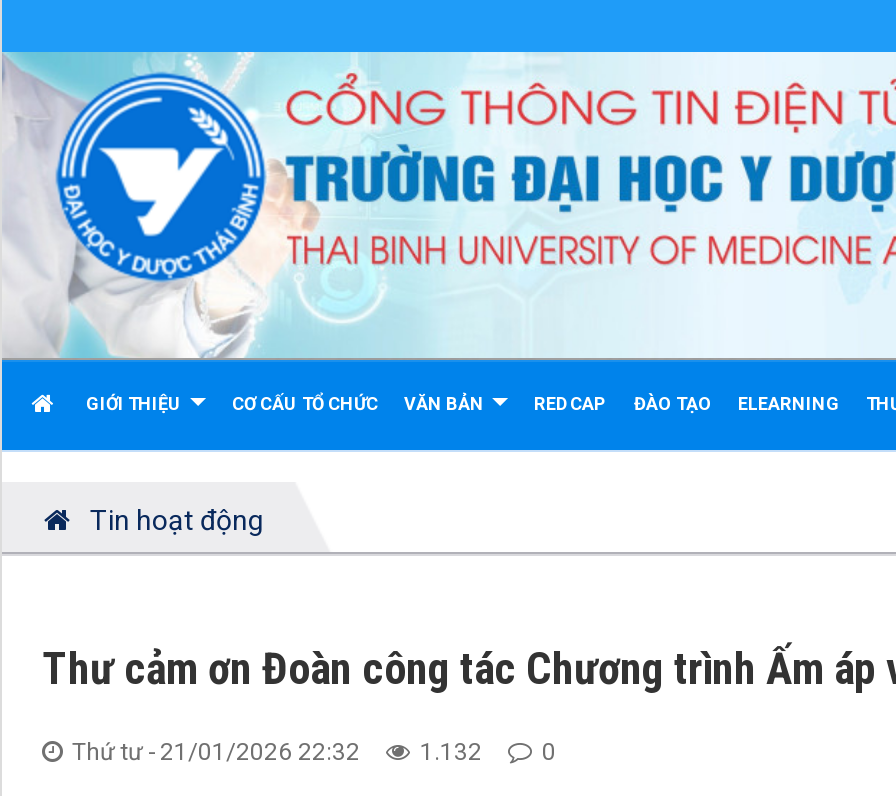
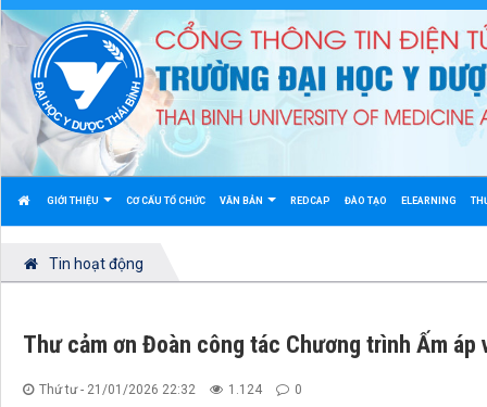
[420,738,482,766] 1.132 -> [228,382,262,397] 1.124

